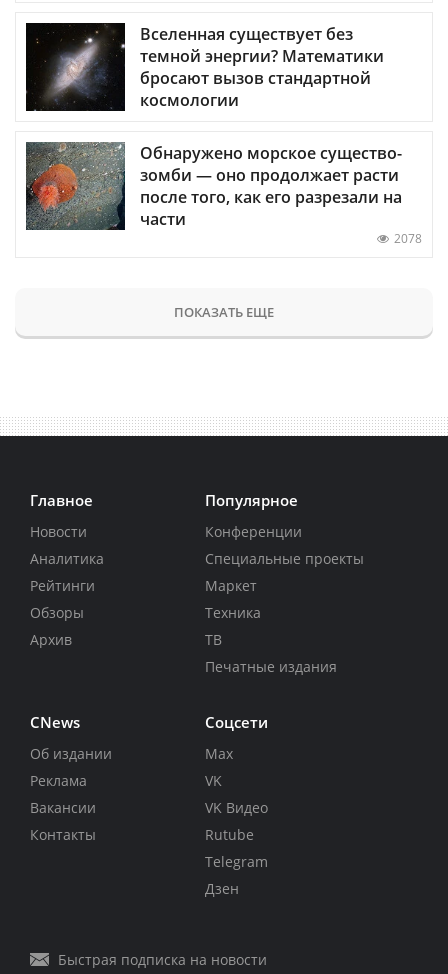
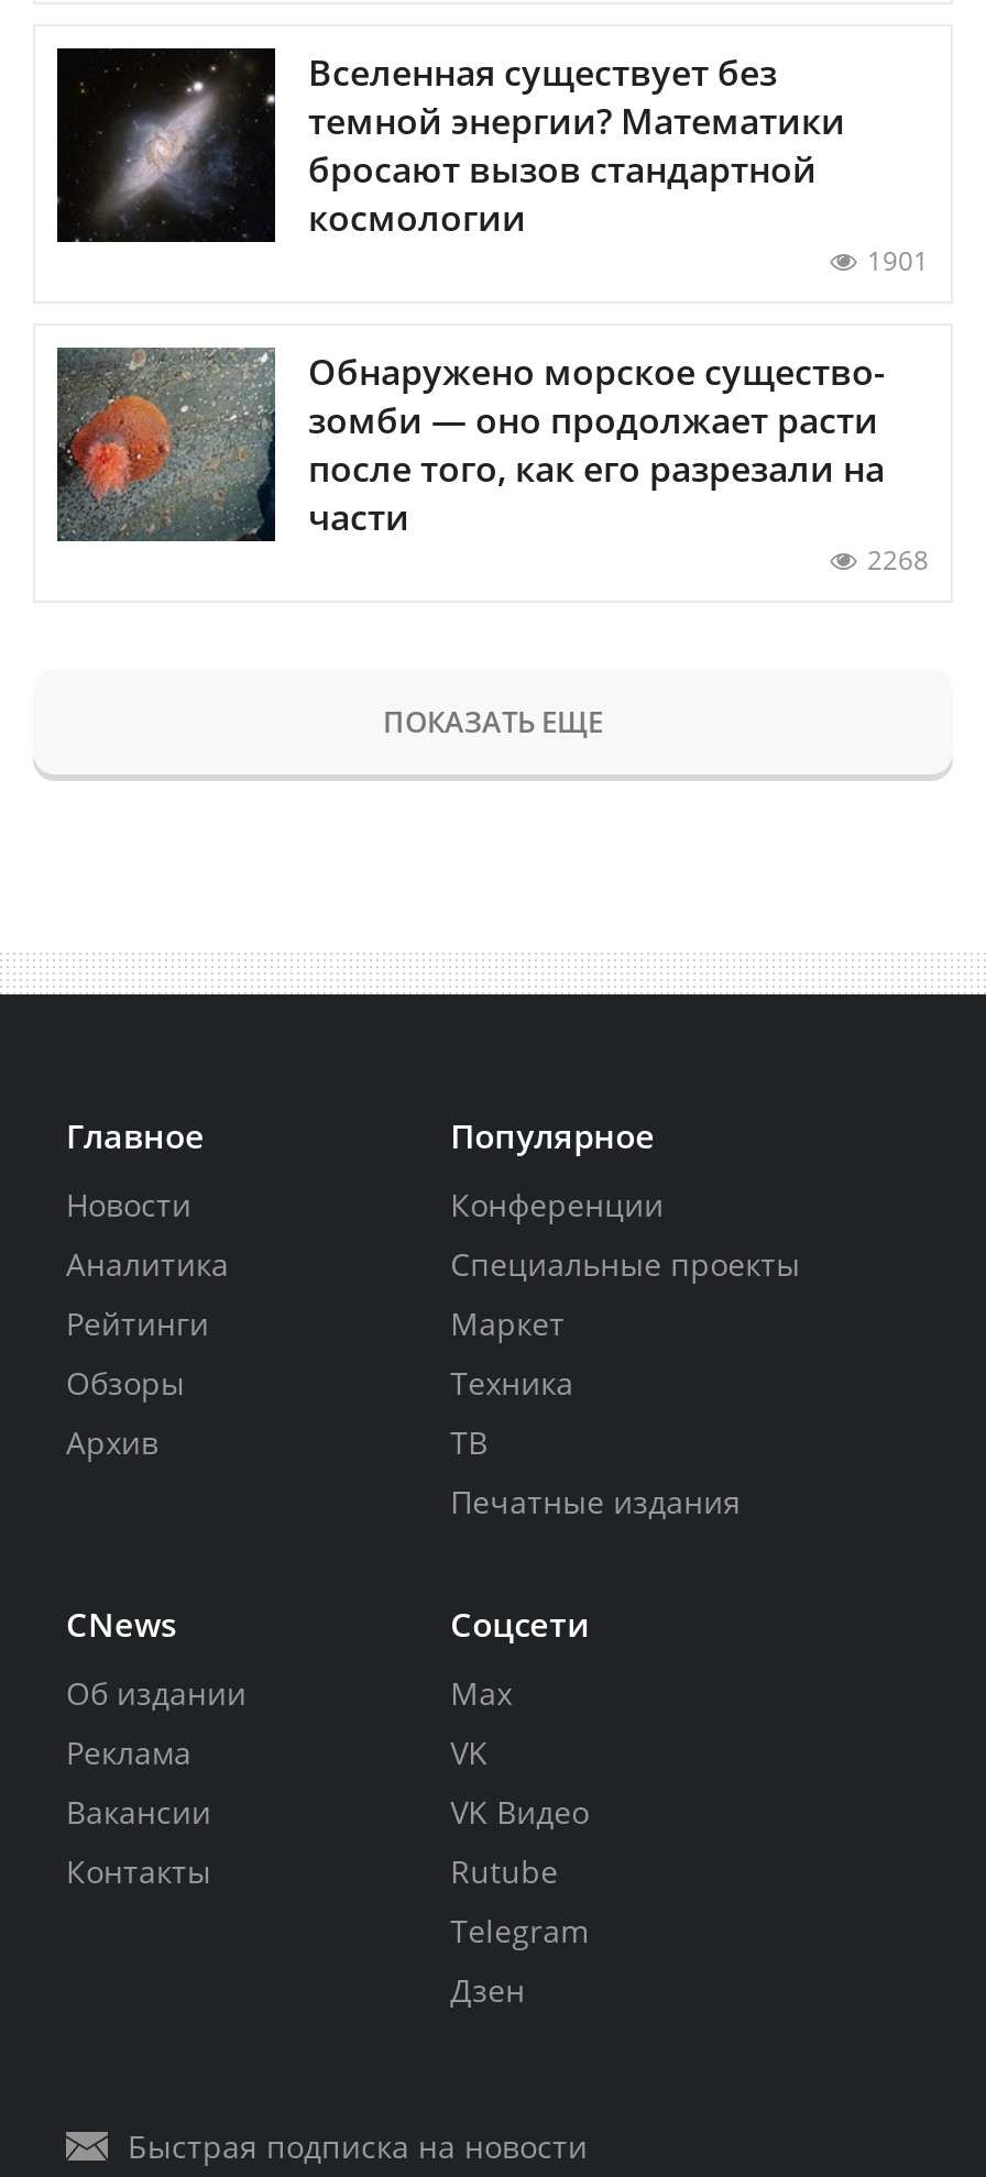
none -> [867,242,929,279] 1901
[394,230,422,247] 2078 -> [867,541,929,579] 2268

